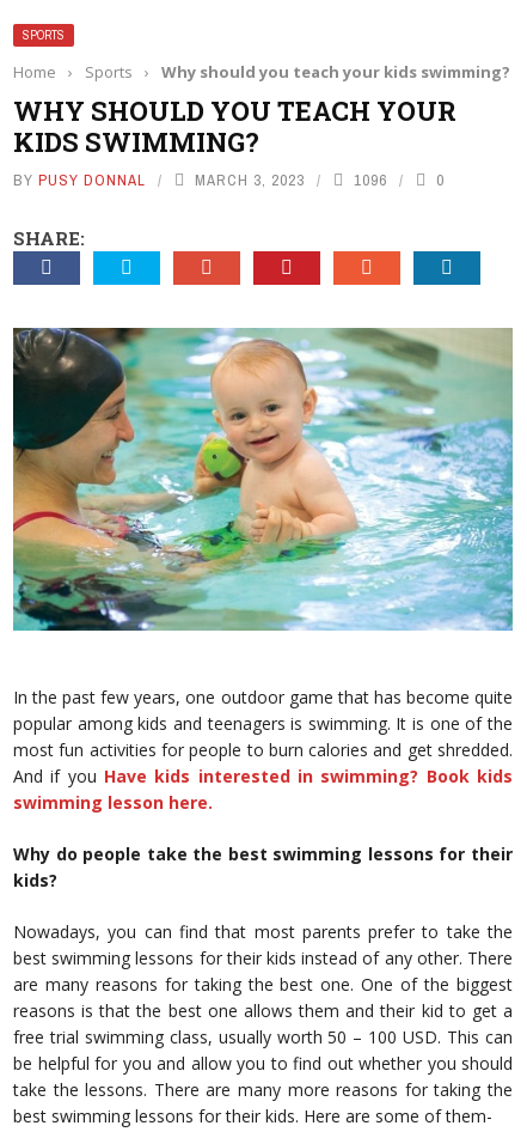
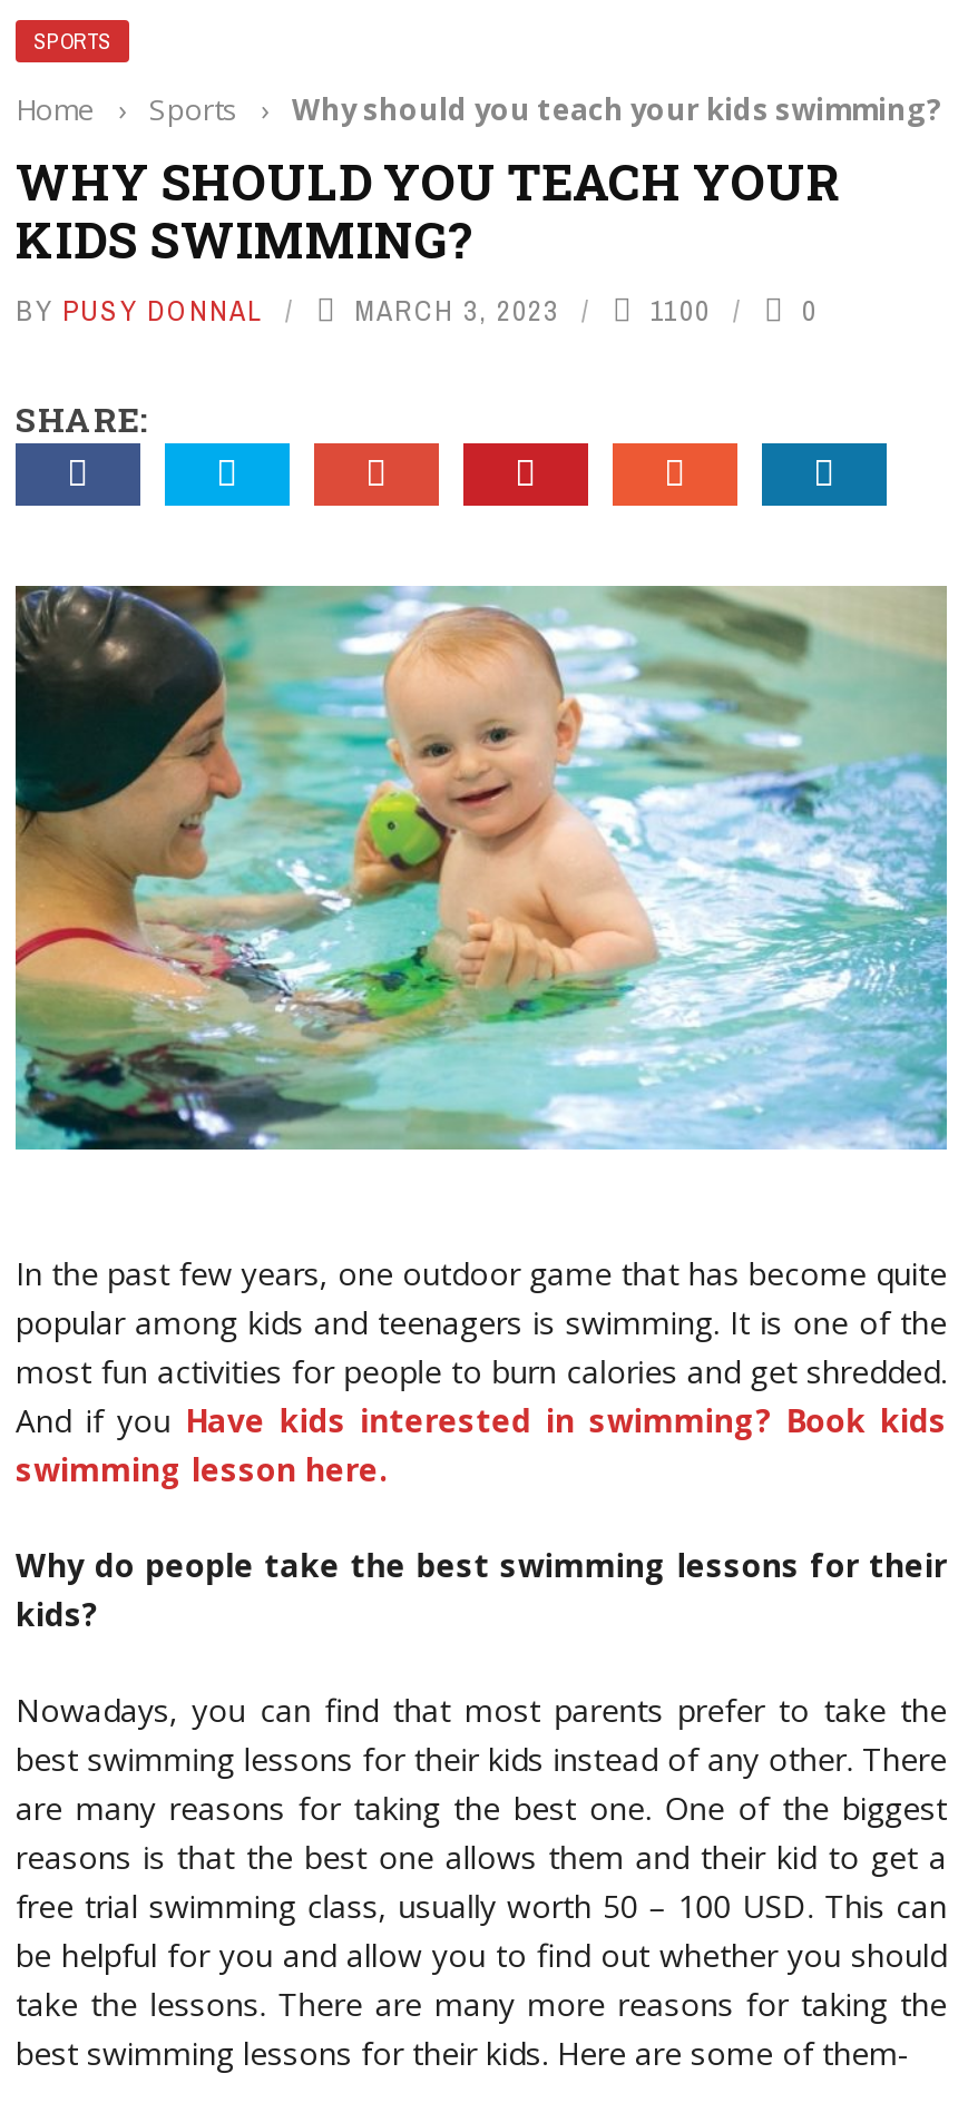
[354,170,387,190] 1096 -> [651,292,711,330] 1100

